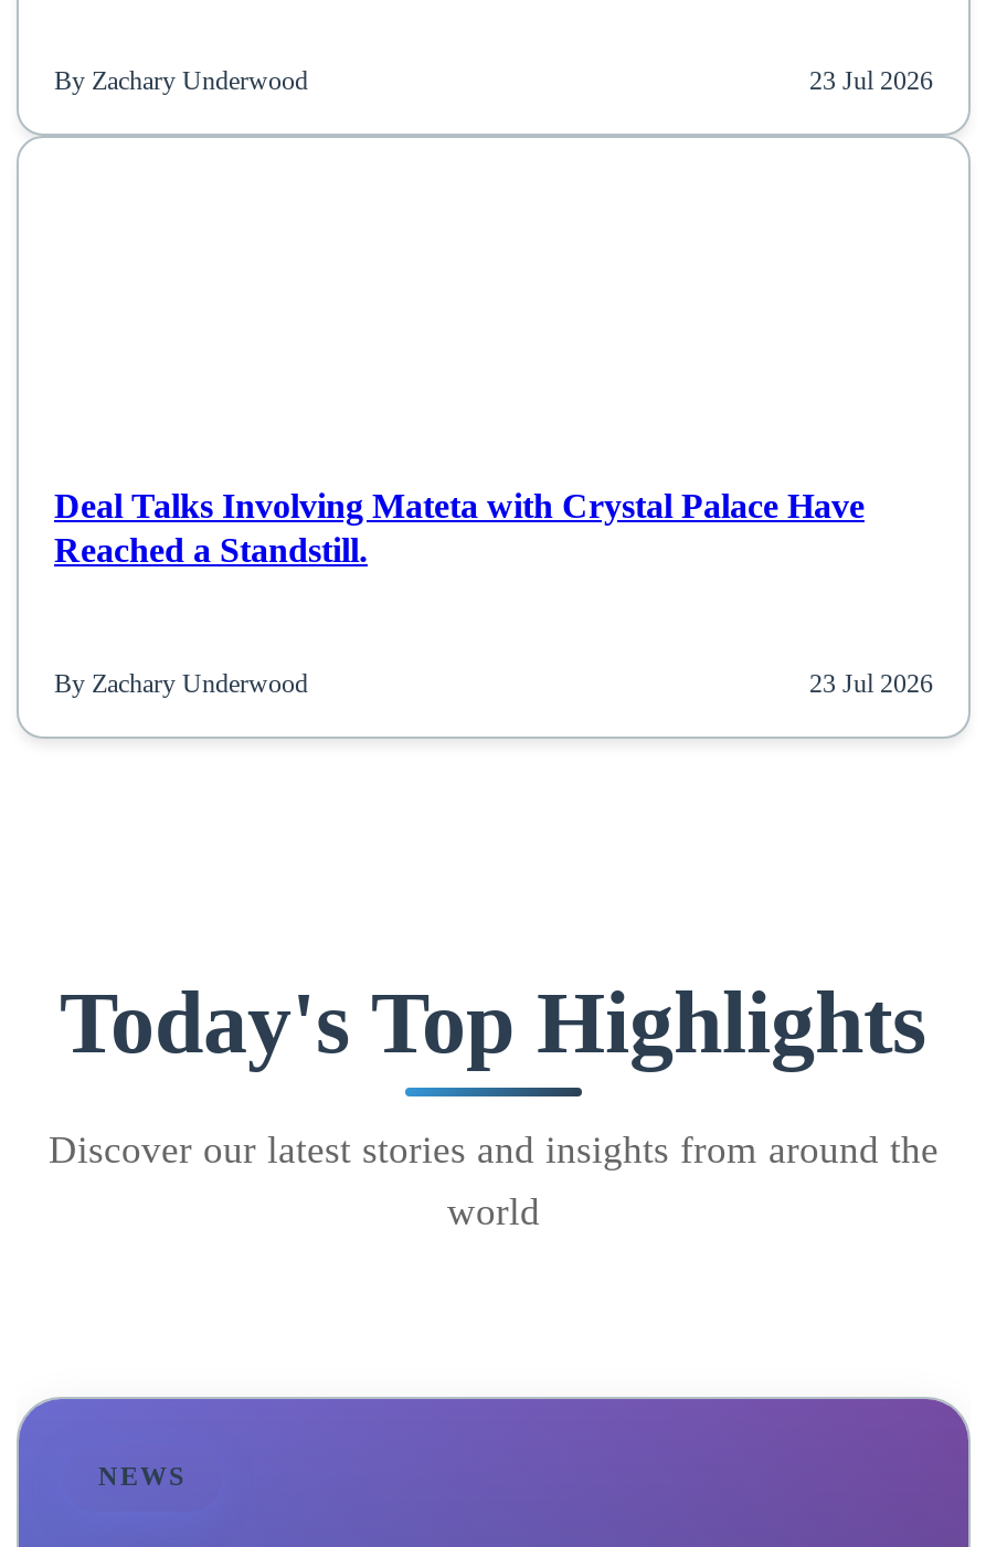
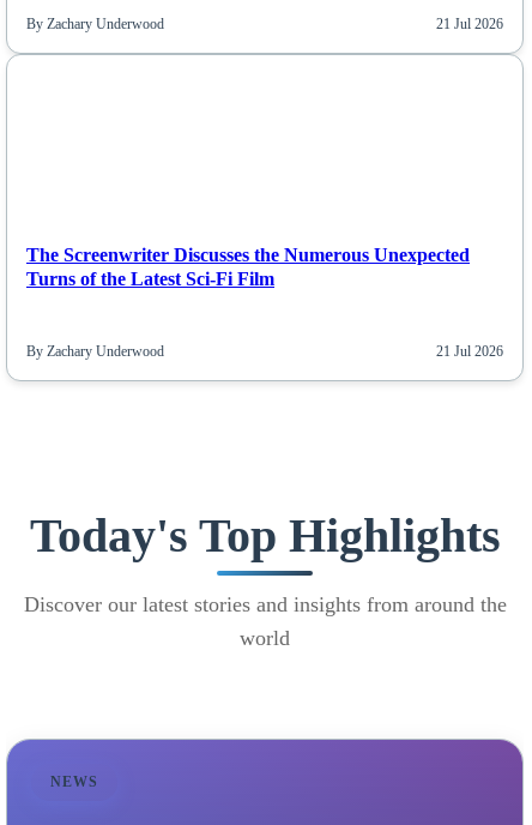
[809,65,933,96] 23 Jul 2026 -> [436,16,503,32] 21 Jul 2026
[54,487,865,569] Deal Talks Involving Mateta with Crystal Palace Have | Reached a Standstill. -> [26,245,470,289] The Screenwriter Discusses the Numerous Unexpected | Turns of the Latest Sci-Fi Film
[809,667,933,698] 23 Jul 2026 -> [436,342,503,359] 21 Jul 2026

